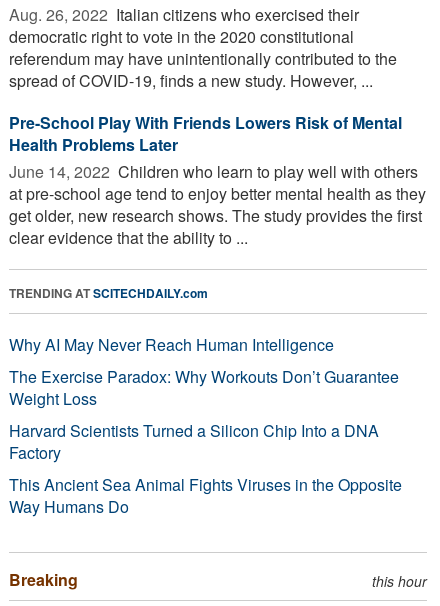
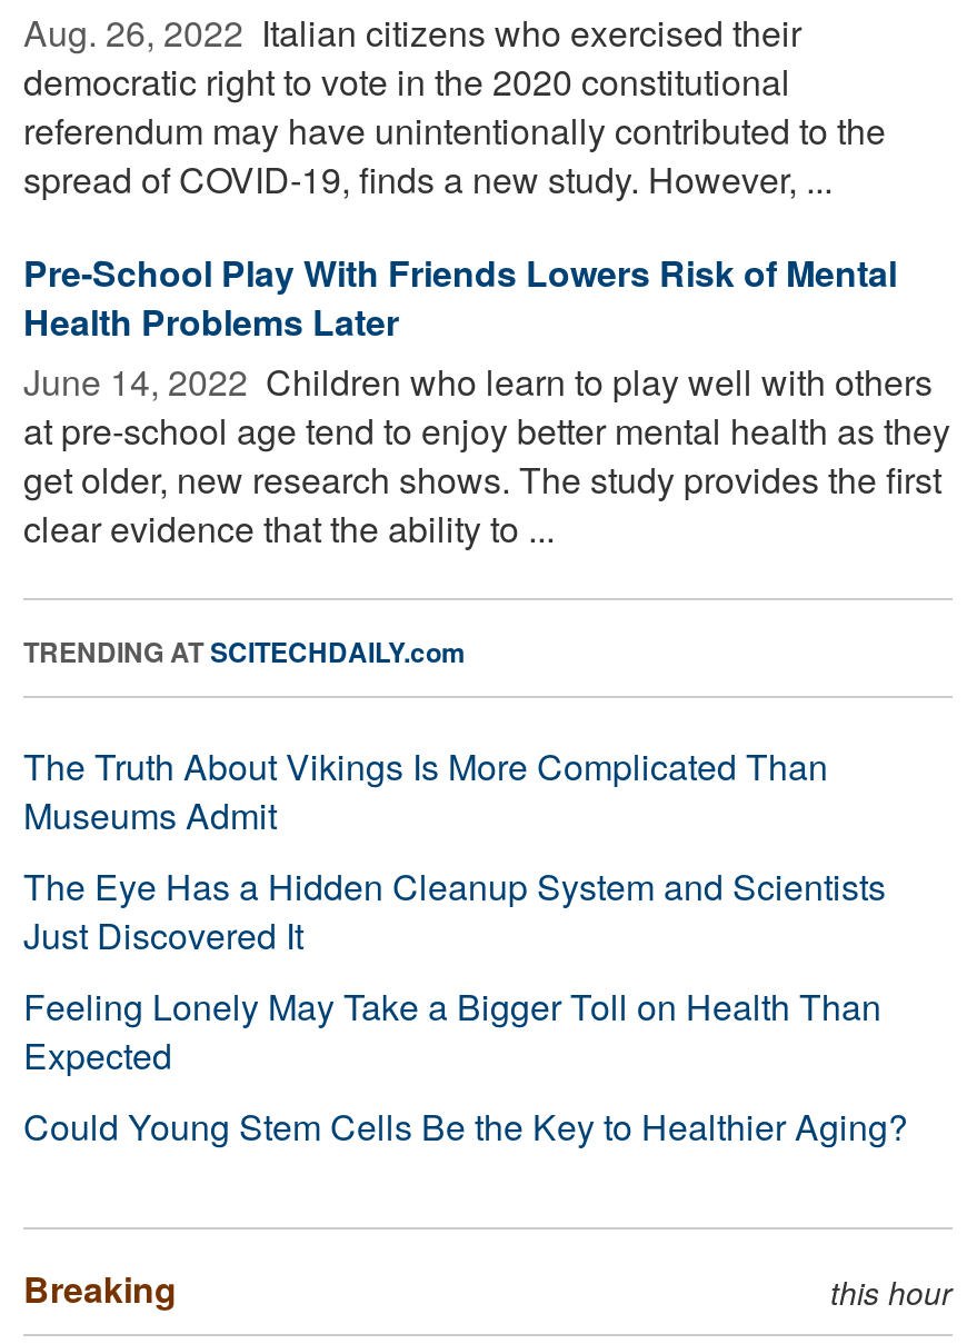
[9,333,402,518] Why AI May Never Reach Human Intelligence | The Exercise Paradox: Why Workouts Don’t Guarantee | Weight Loss | Harvard Scientists Turned a Silicon Chip Into a DNA | Factory | This Ancient Sea Animal Fights Viruses in the Opposite | Way Humans Do -> [23,740,908,1151] The Truth About Vikings Is More Complicated Than | Museums Admit | The Eye Has a Hidden Cleanup System and Scientists | Just Discovered It | Feeling Lonely May Take a Bigger Toll on Health Than | Expected | Could Young Stem Cells Be the Key to Healthier Aging?

